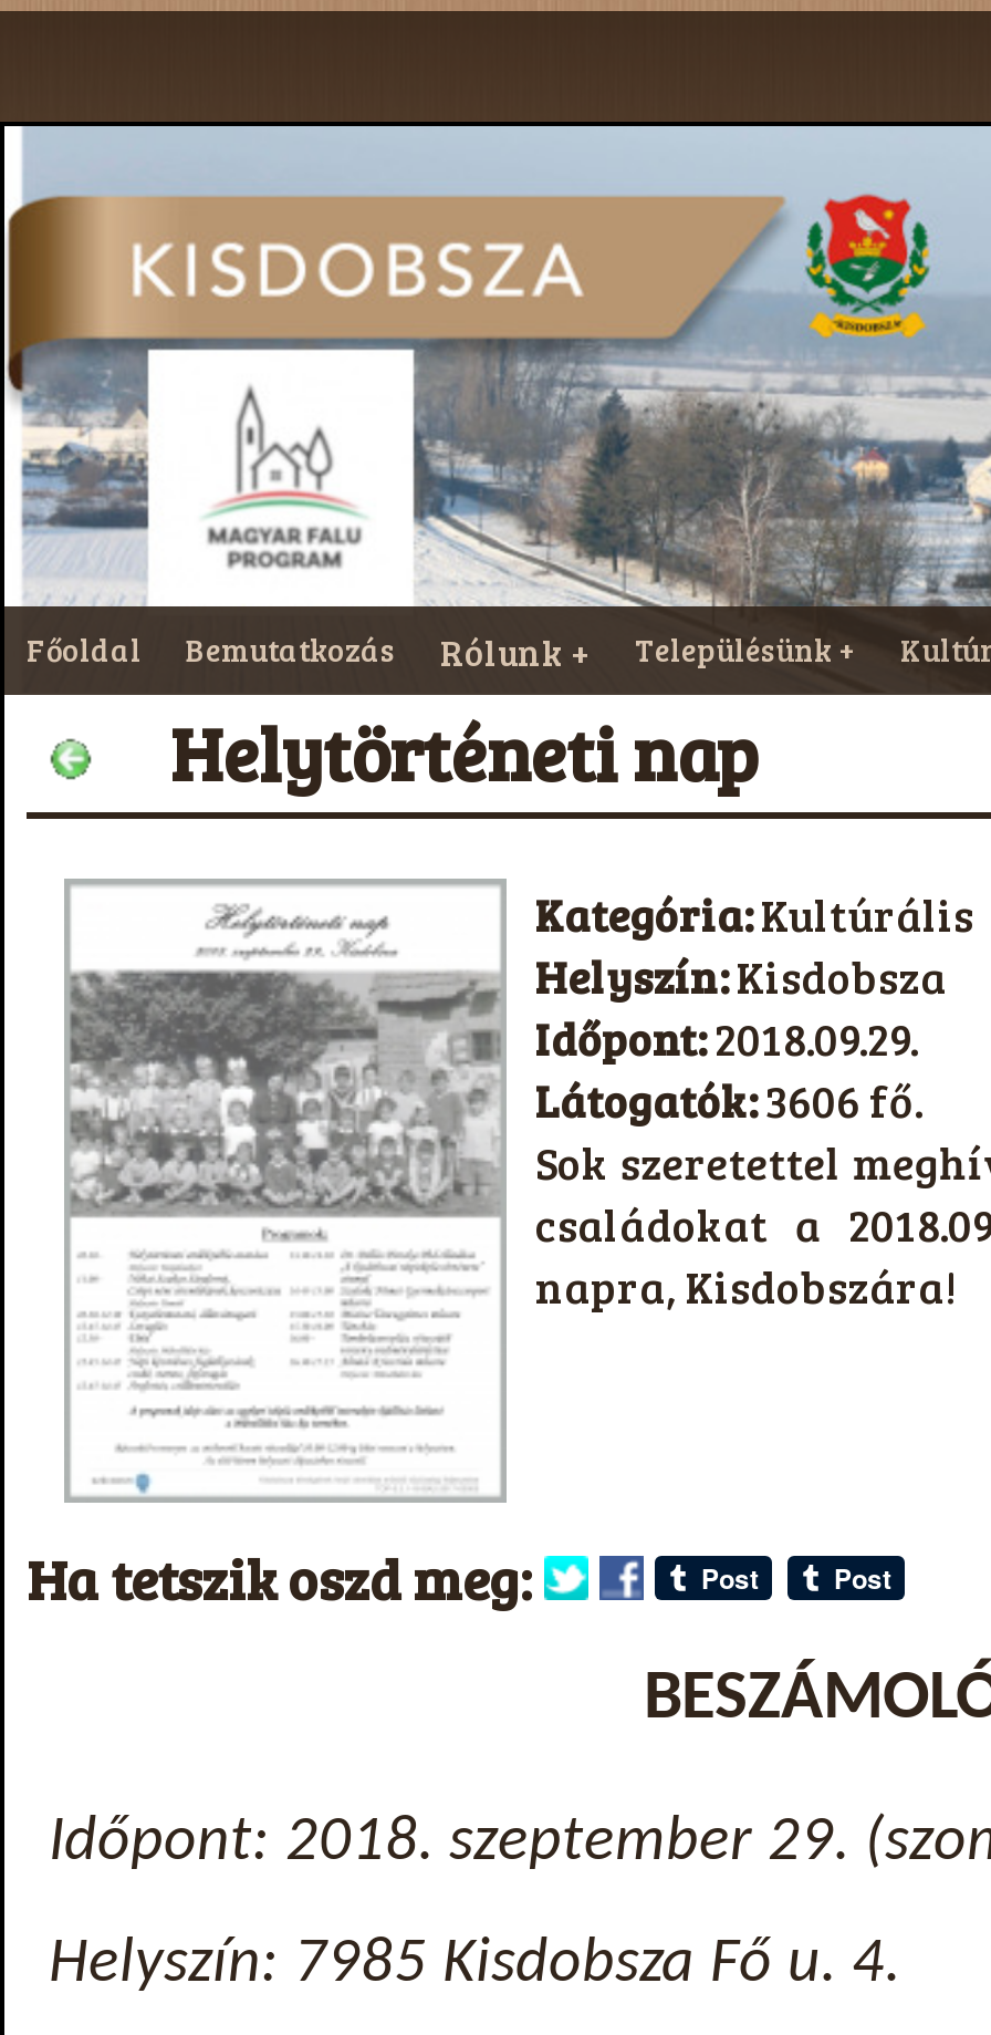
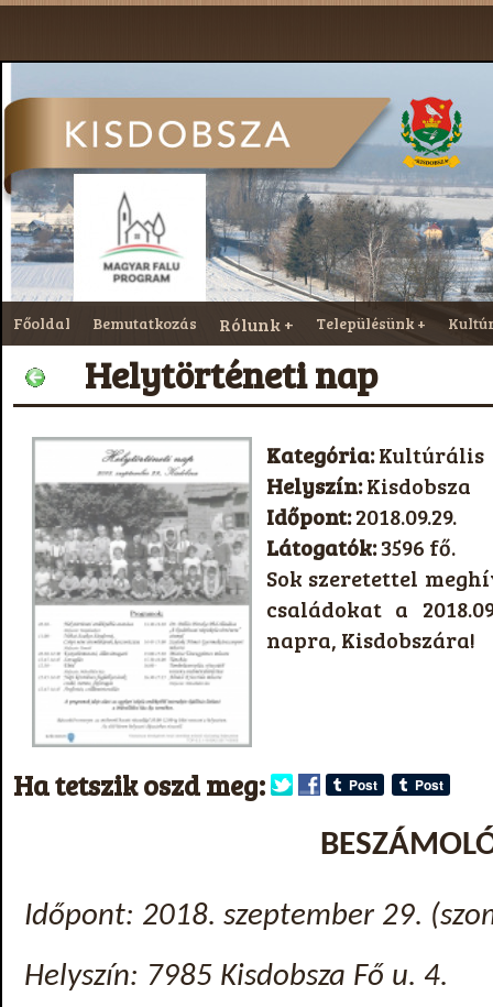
[535,1071,922,1131] Látogatók:3606 fő. -> [266,533,456,562] Látogatók:3596 fő.

